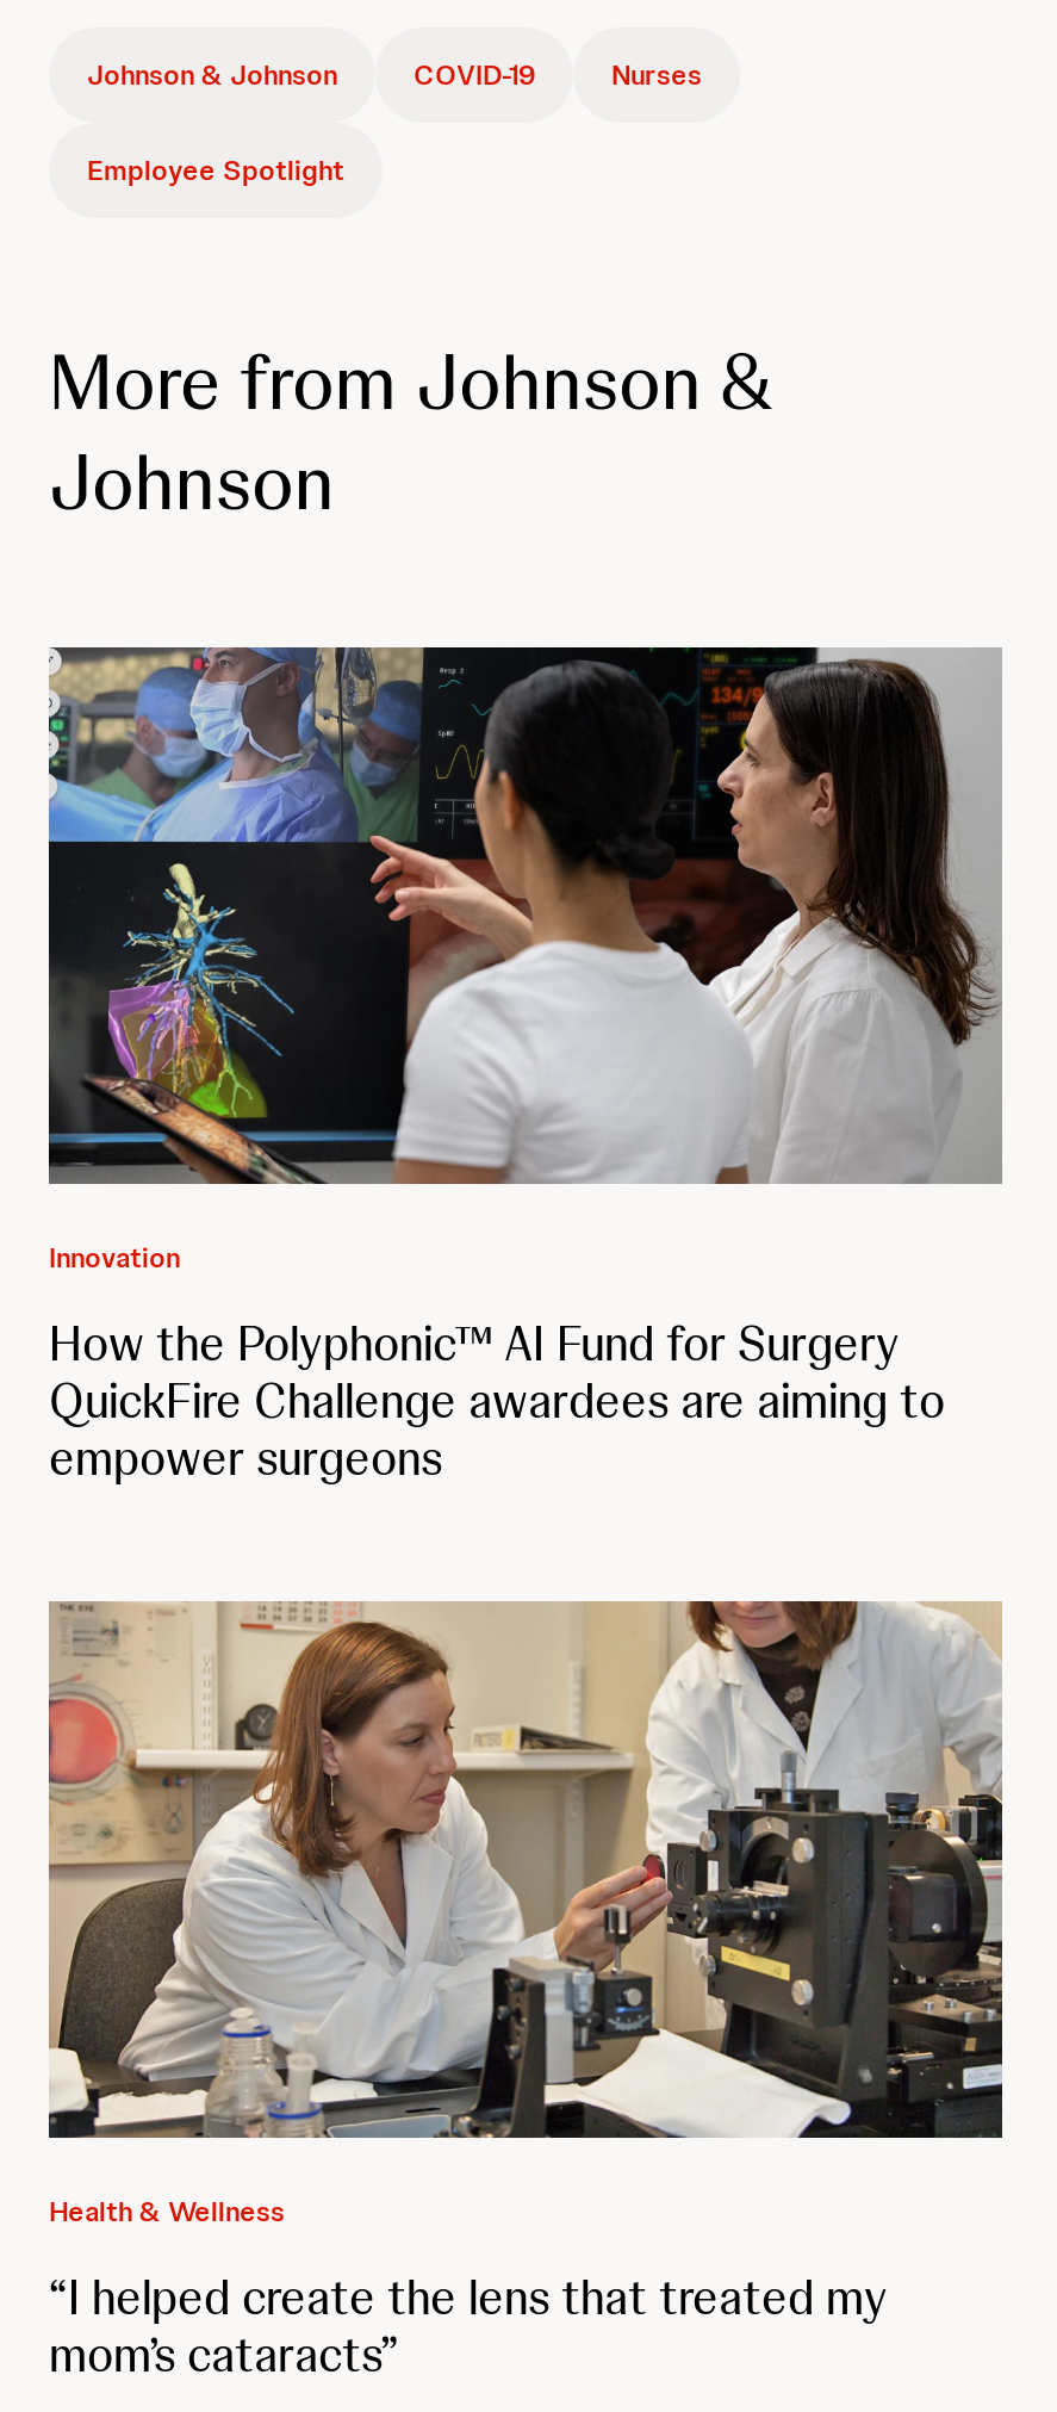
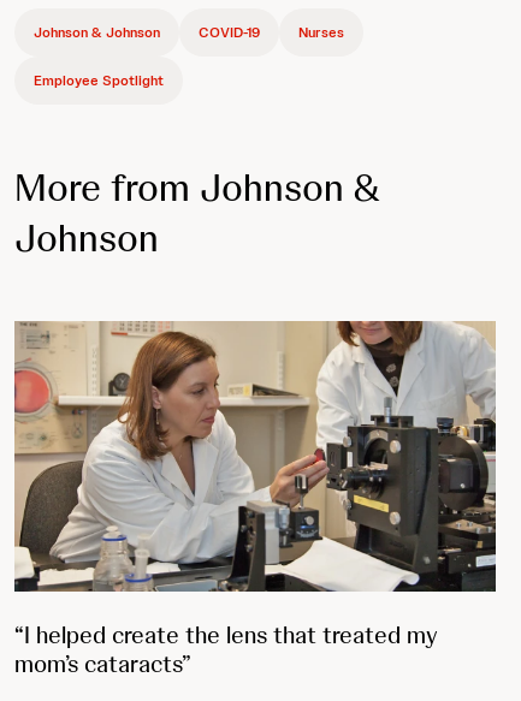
[46,645,1000,1489] [image] | Innovation | How the Polyphonic™ AI Fund for Surgery | QuickFire Challenge awardees are aiming to | empower surgeons -> none
moved [46,1596,1002,2140] -> [14,320,496,593]: [image]
[49,2192,285,2230] Health & Wellness -> none

